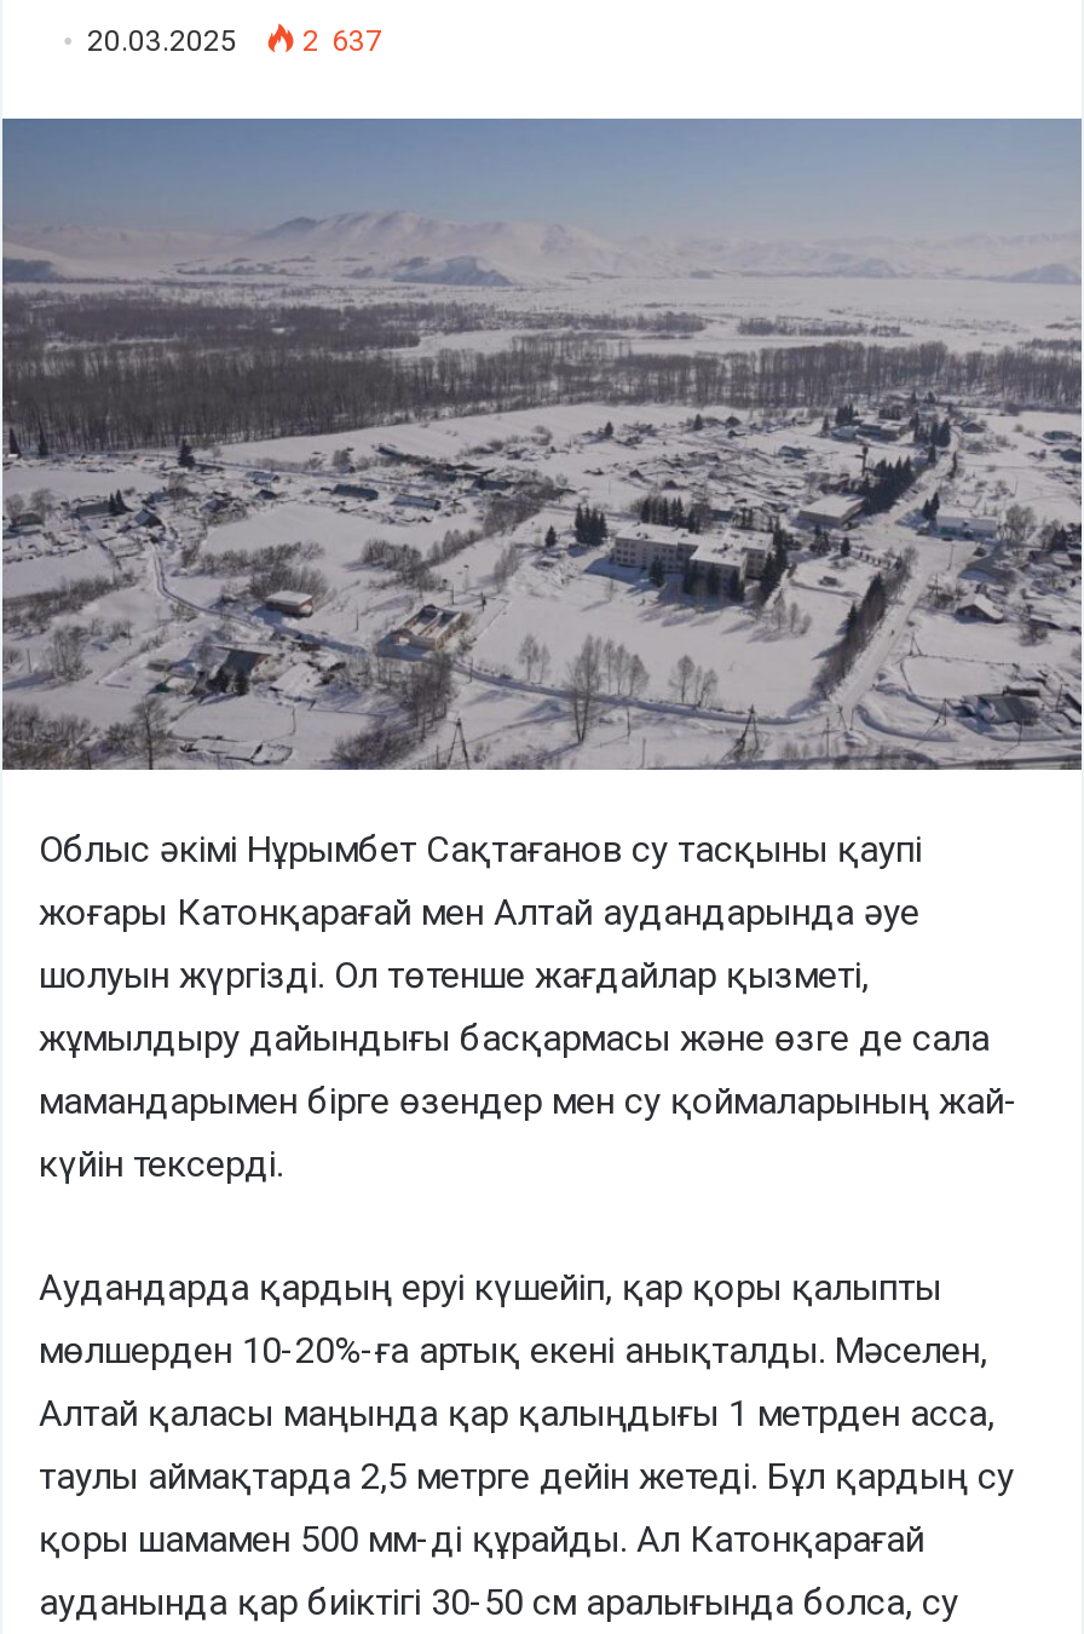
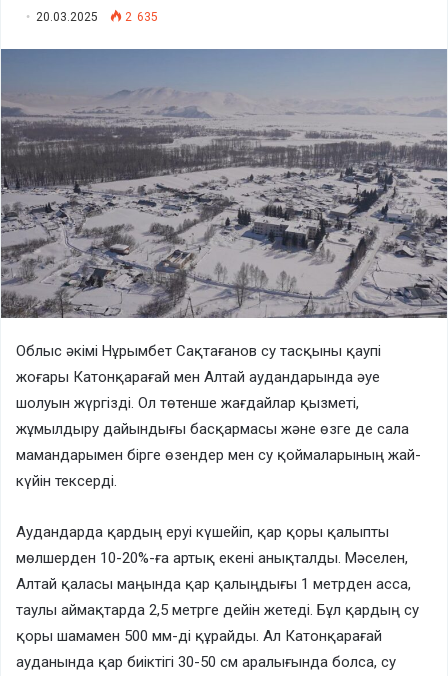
[87,24,382,58] 20.03.2025 2 637 -> [36,10,158,24] 20.03.2025 2 635

